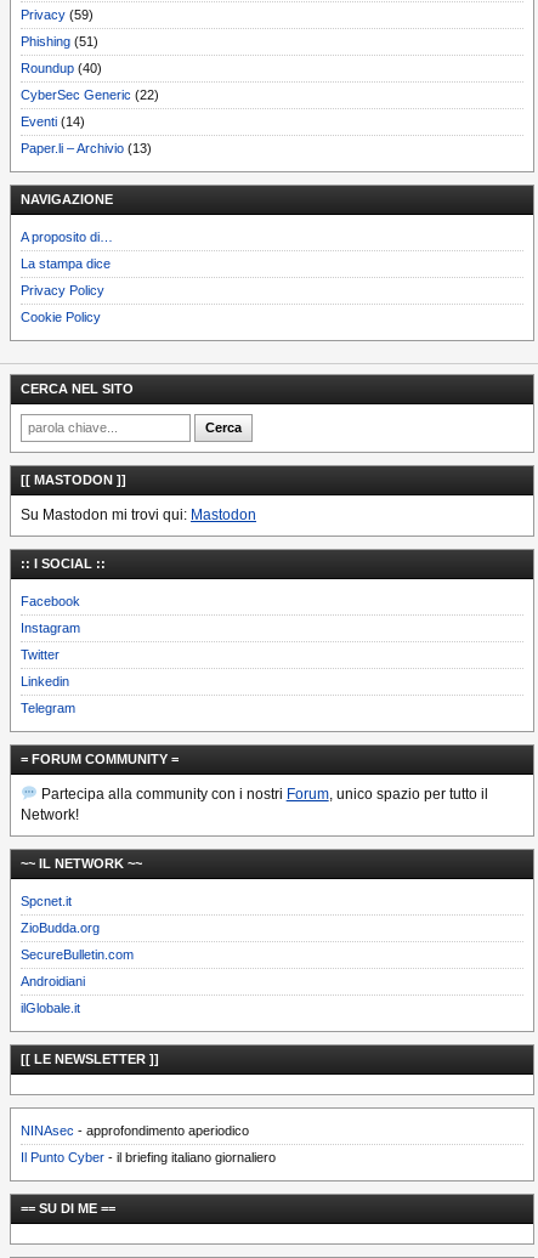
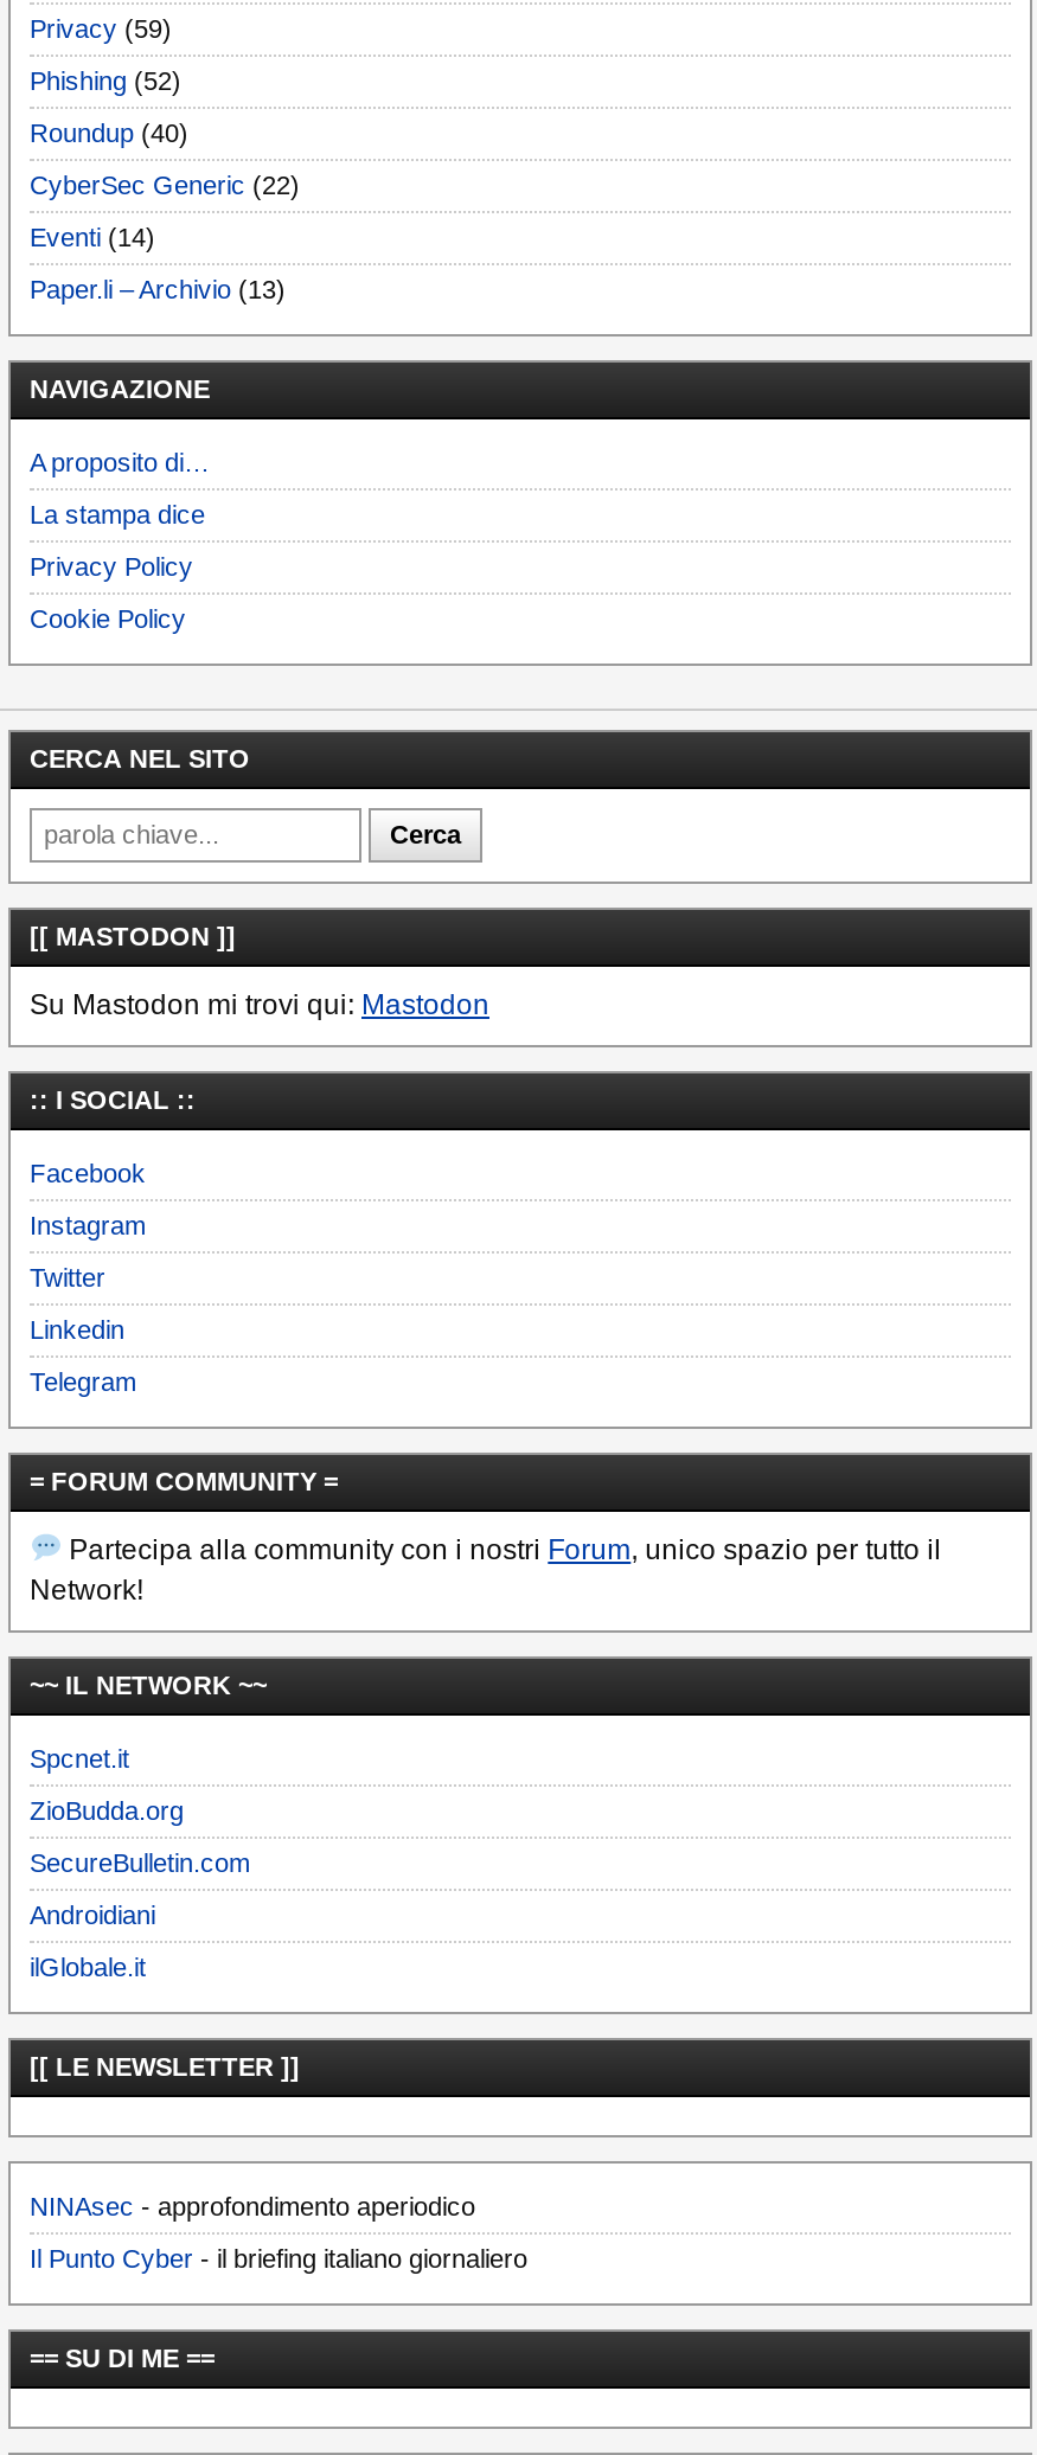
[21,34,98,49] Phishing (51) -> [30,66,181,95] Phishing (52)

